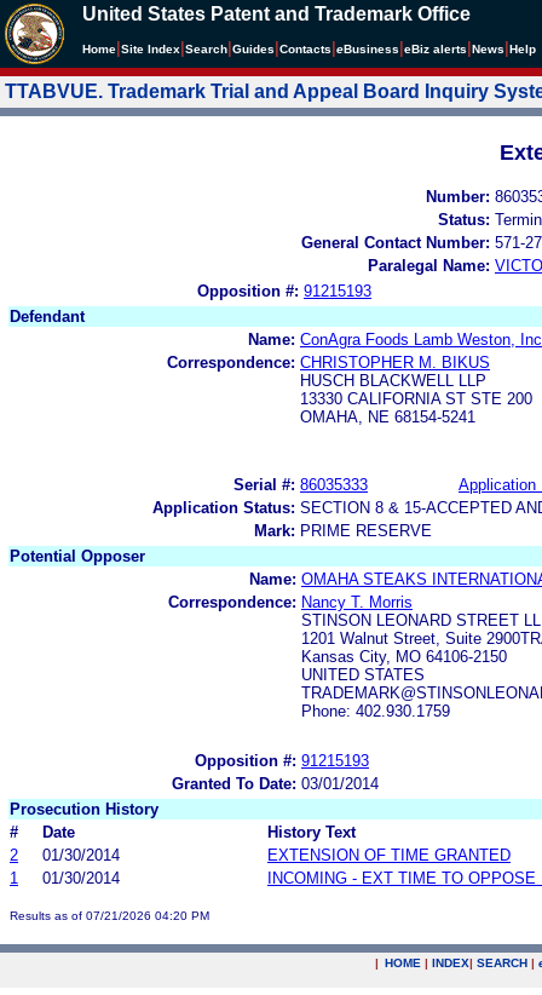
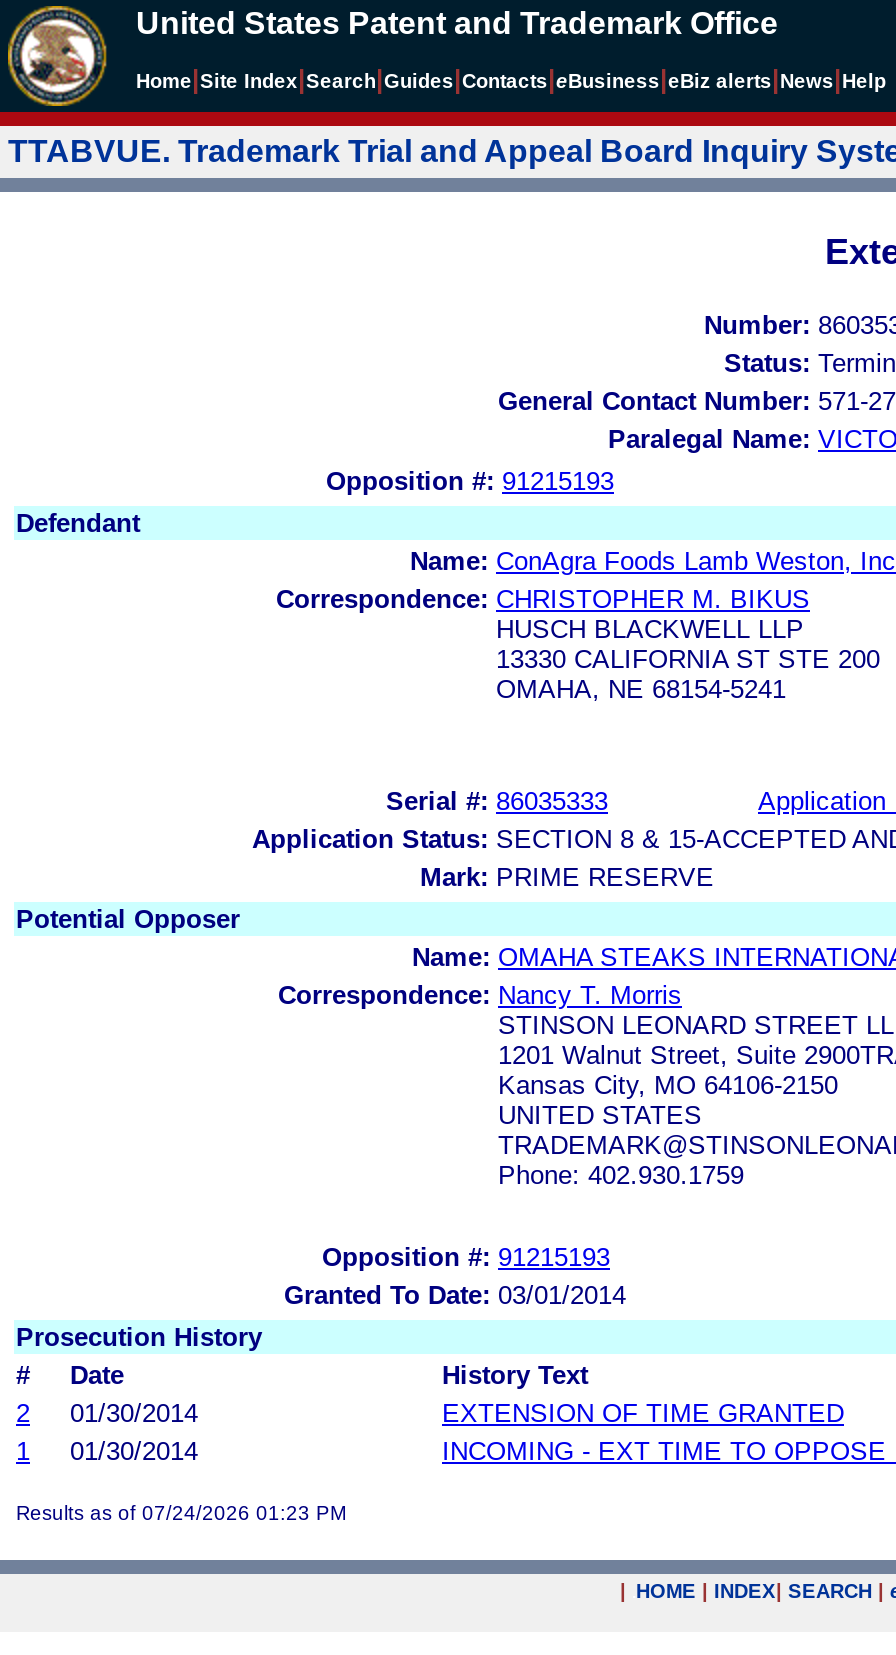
[10,909,209,922] Results as of 07/21/2026 04:20 PM -> [16,1502,346,1524] Results as of 07/24/2026 01:23 PM

